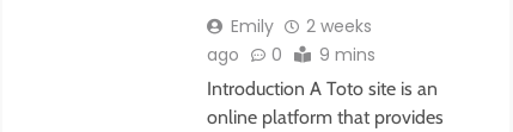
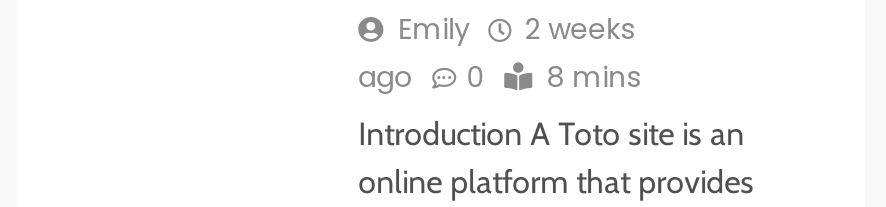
[206,43,375,67] ago 0 9 mins -> [358,58,640,98] ago 0 8 mins

